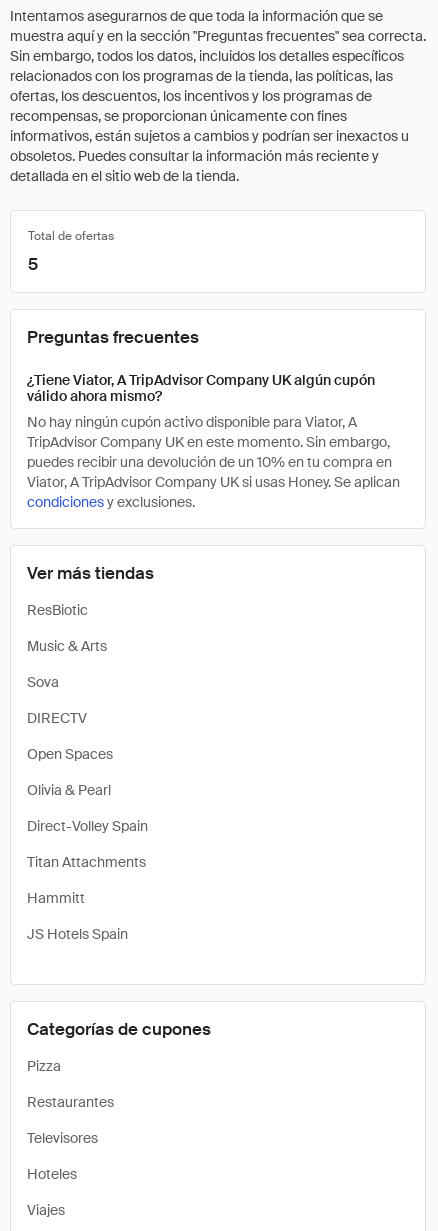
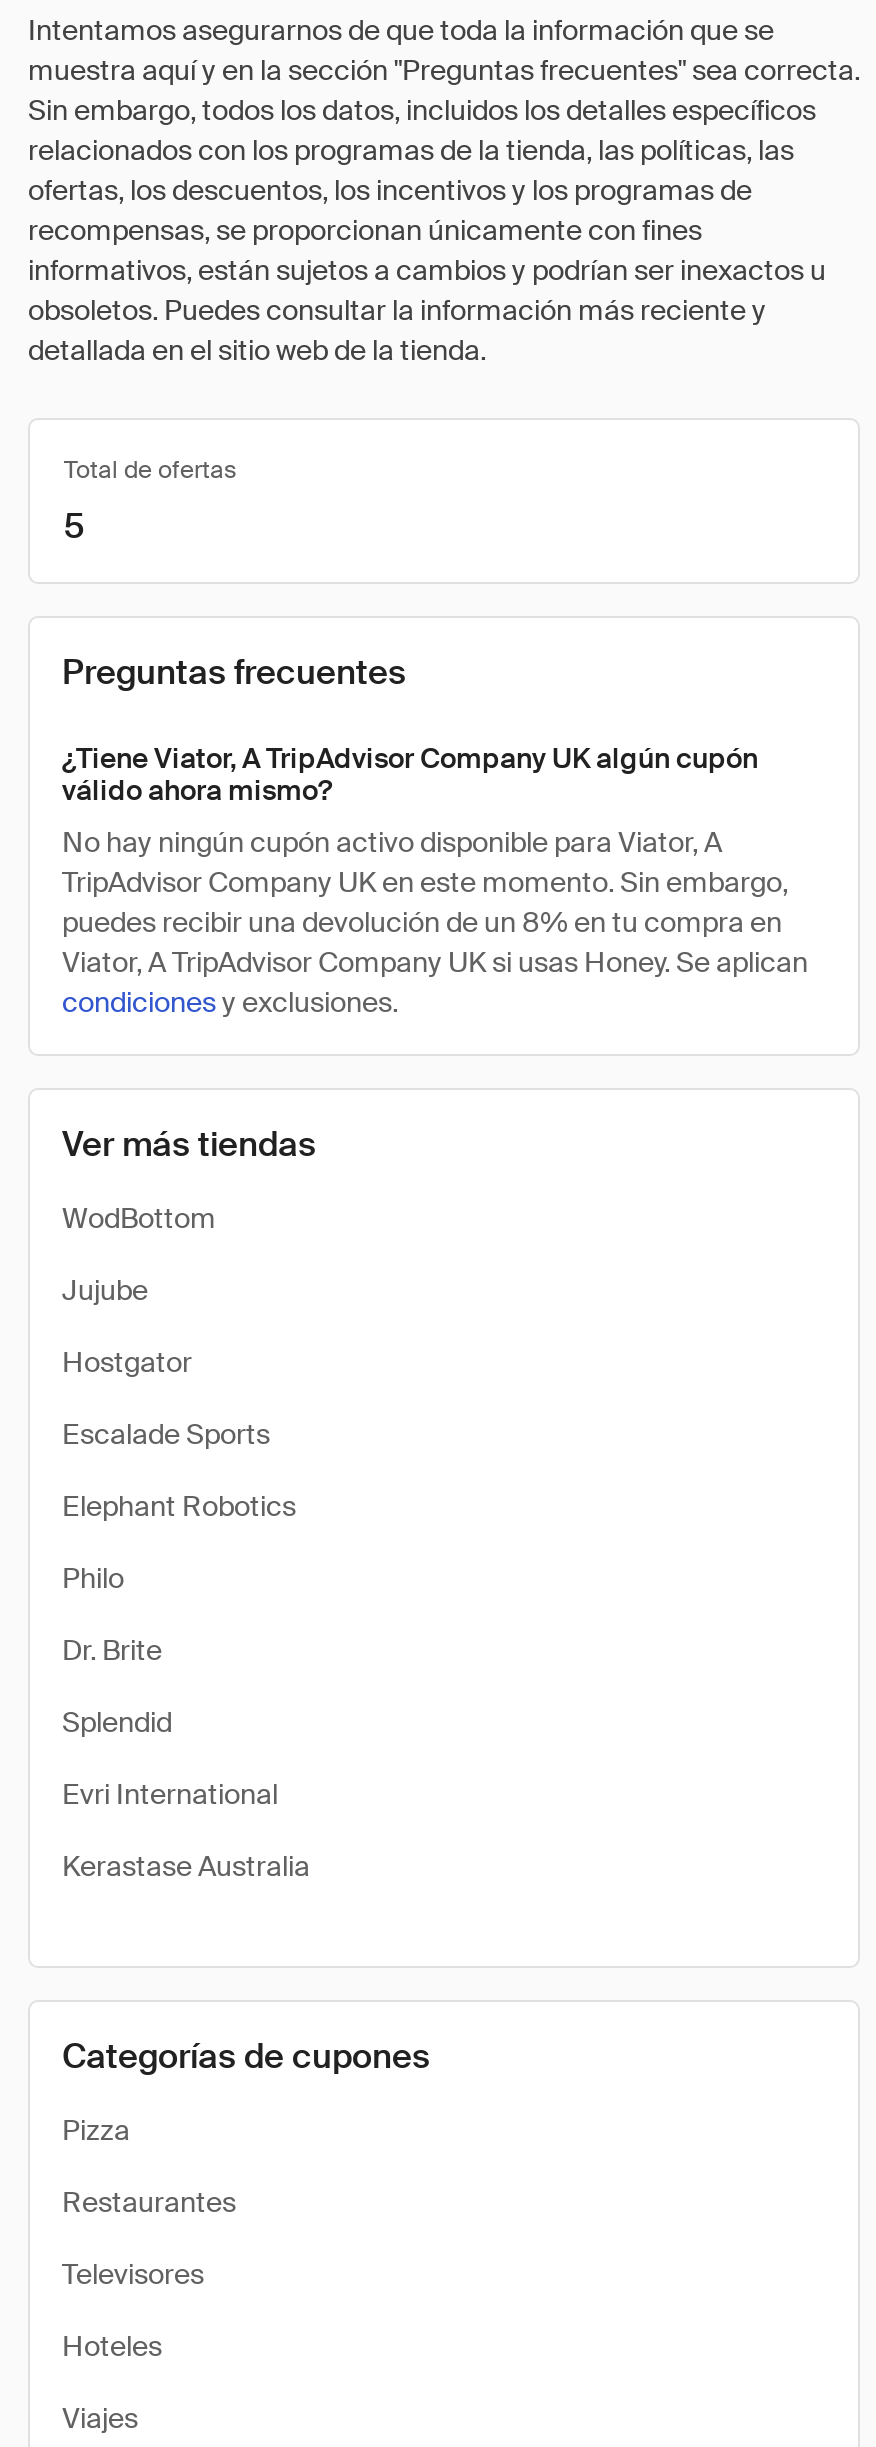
[27,453,392,471] puedes recibir una devolución de un 10% en tu compra en -> [62,904,782,940] puedes recibir una devolución de un 8% en tu compra en
[27,601,88,619] ResBiotic -> [62,1200,216,1236] WodBottom
[27,637,107,655] Music & Arts -> [62,1272,148,1308] Jujube
[27,673,59,691] Sova -> [62,1344,192,1380] Hostgator
[27,709,87,727] DIRECTV -> [62,1416,270,1452] Escalade Sports
[27,745,113,763] Open Spaces -> [62,1488,296,1524] Elephant Robotics
[27,781,111,799] Olivia & Pearl -> [62,1560,124,1596] Philo
[27,817,148,835] Direct-Volley Spain -> [62,1632,162,1668] Dr. Brite
[27,853,146,871] Titan Attachments -> [62,1704,172,1740] Splendid
[27,889,85,907] Hammitt -> [62,1776,278,1812] Evri International
[27,925,128,943] JS Hotels Spain -> [62,1848,310,1884] Kerastase Australia

